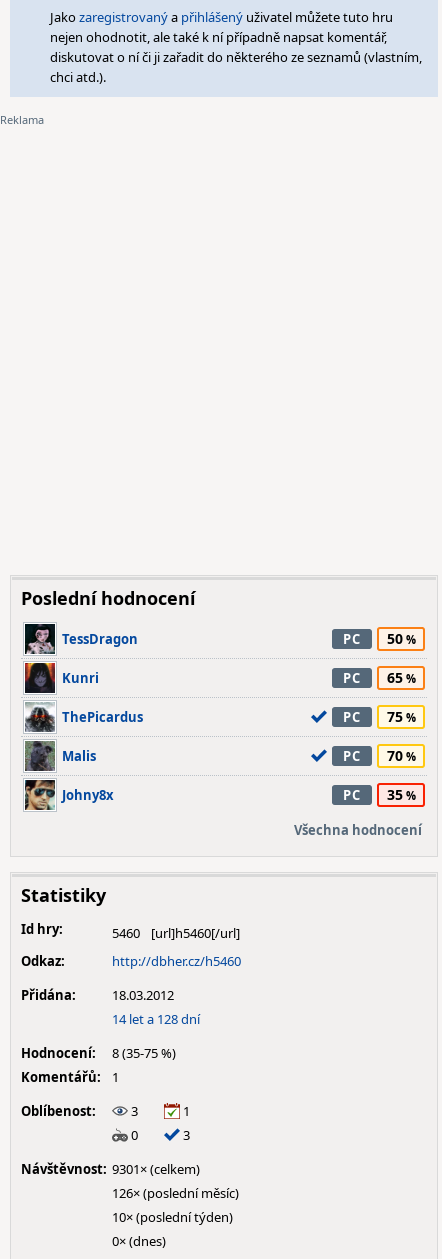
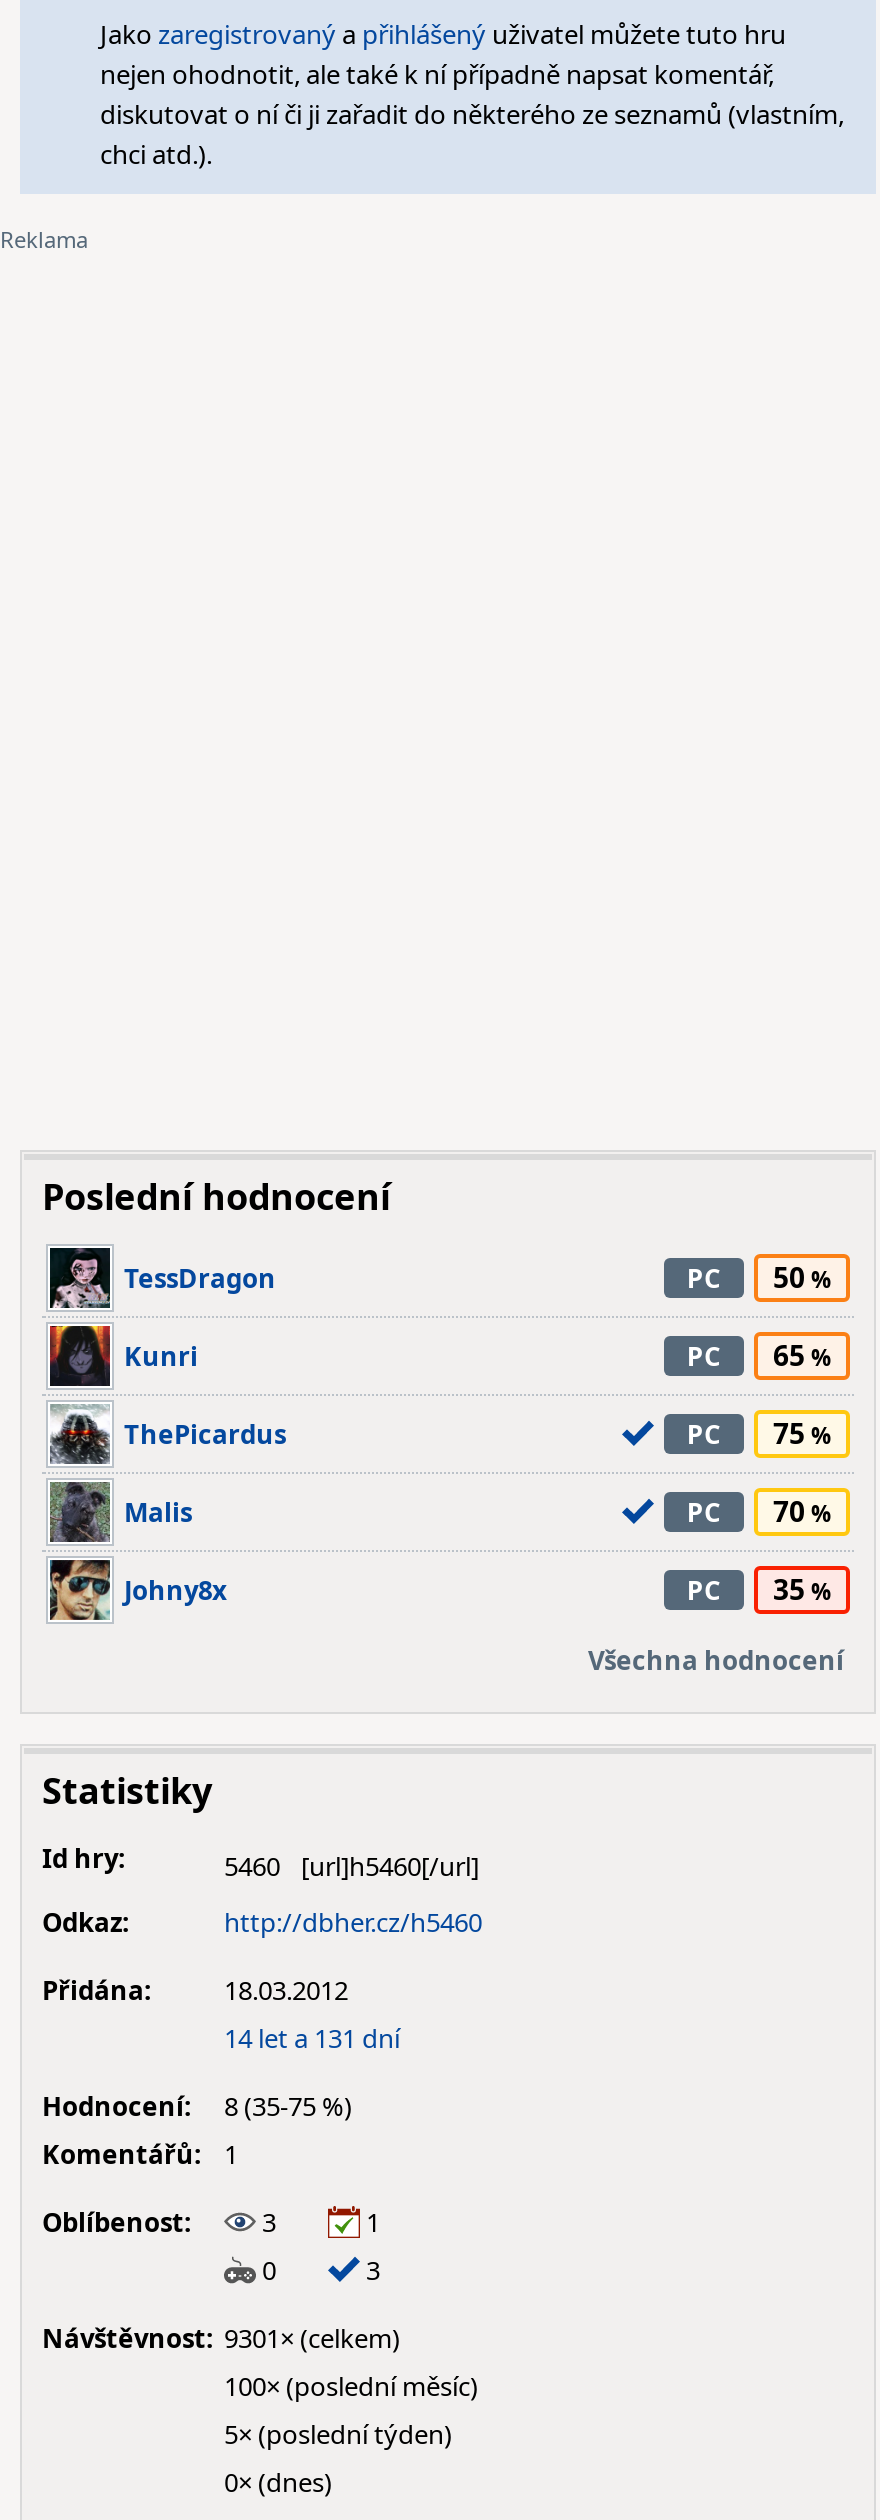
[112,1010,200,1028] 14 let a 128 dní -> [224,2020,400,2056] 14 let a 131 dní
[112,1184,239,1202] 126× (poslední měsíc) -> [224,2368,478,2404] 100× (poslední měsíc)
[112,1208,233,1226] 10× (poslední týden) -> [224,2416,452,2452] 5× (poslední týden)

